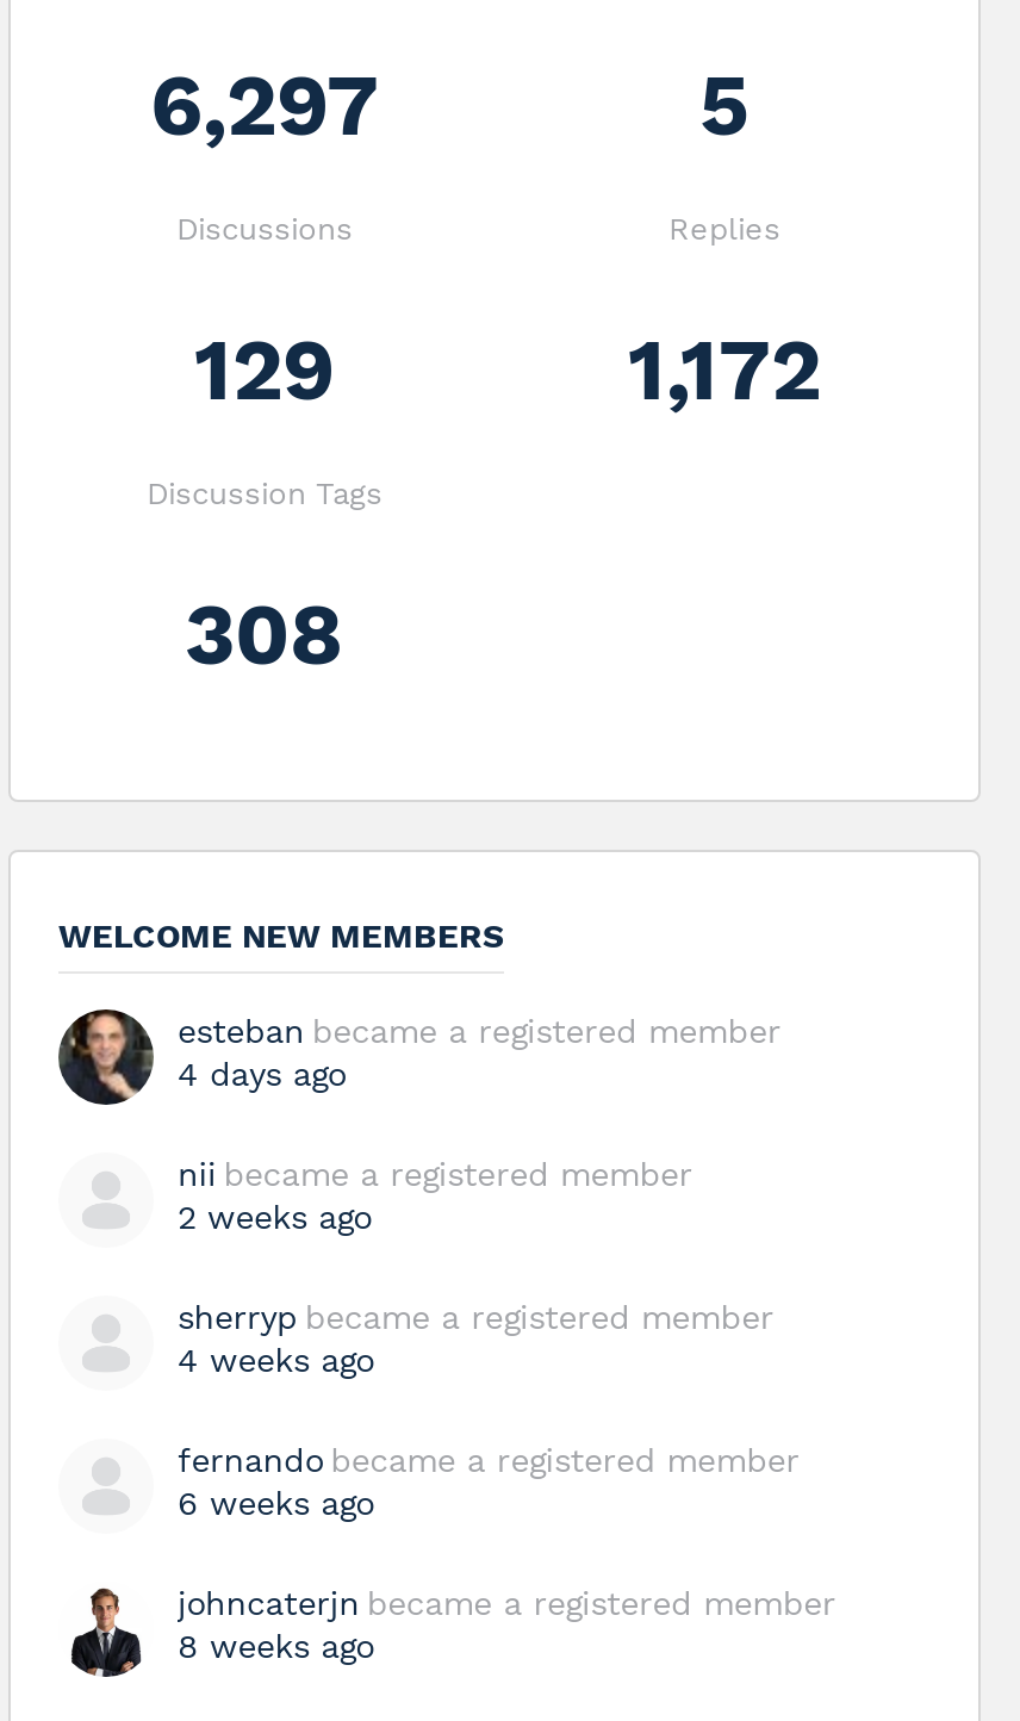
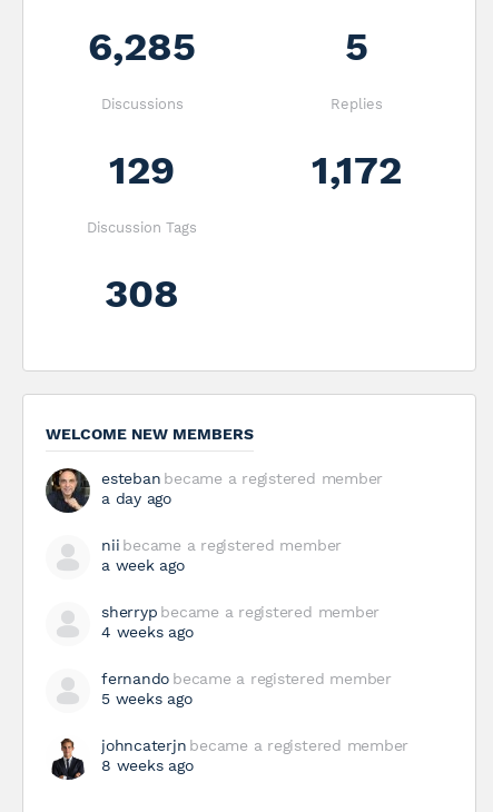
[150,56,379,156] 6,297 -> [88,23,196,70] 6,285
[178,1055,346,1093] 4 days ago -> [101,489,171,507] a day ago
[178,1198,372,1236] 2 weeks ago -> [101,556,184,574] a week ago
[178,1484,374,1522] 6 weeks ago -> [101,690,192,707] 5 weeks ago

